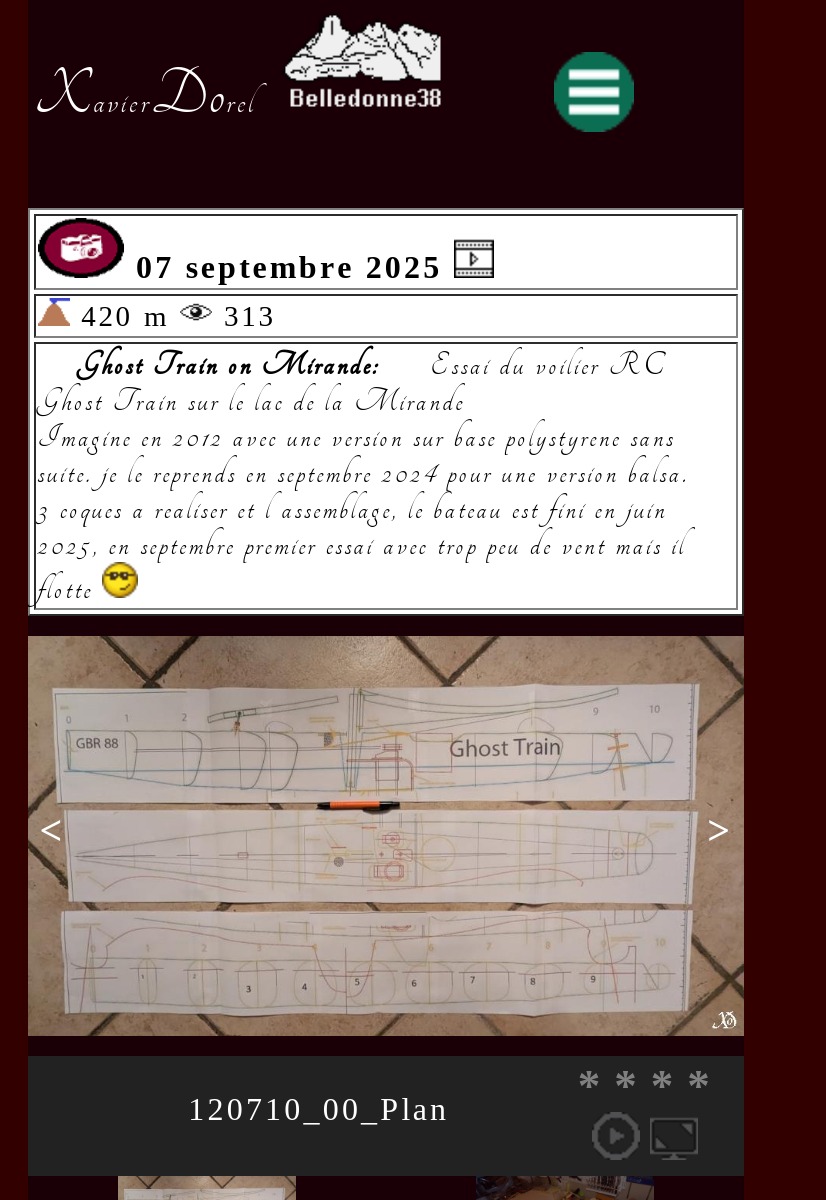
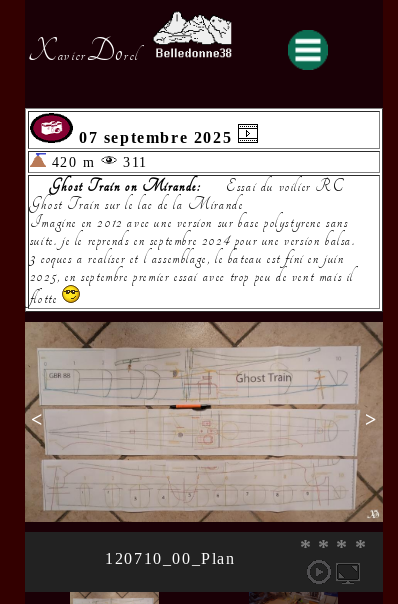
[70,300,276,332] 420 m 313 -> [46,154,148,170] 420 m 311

